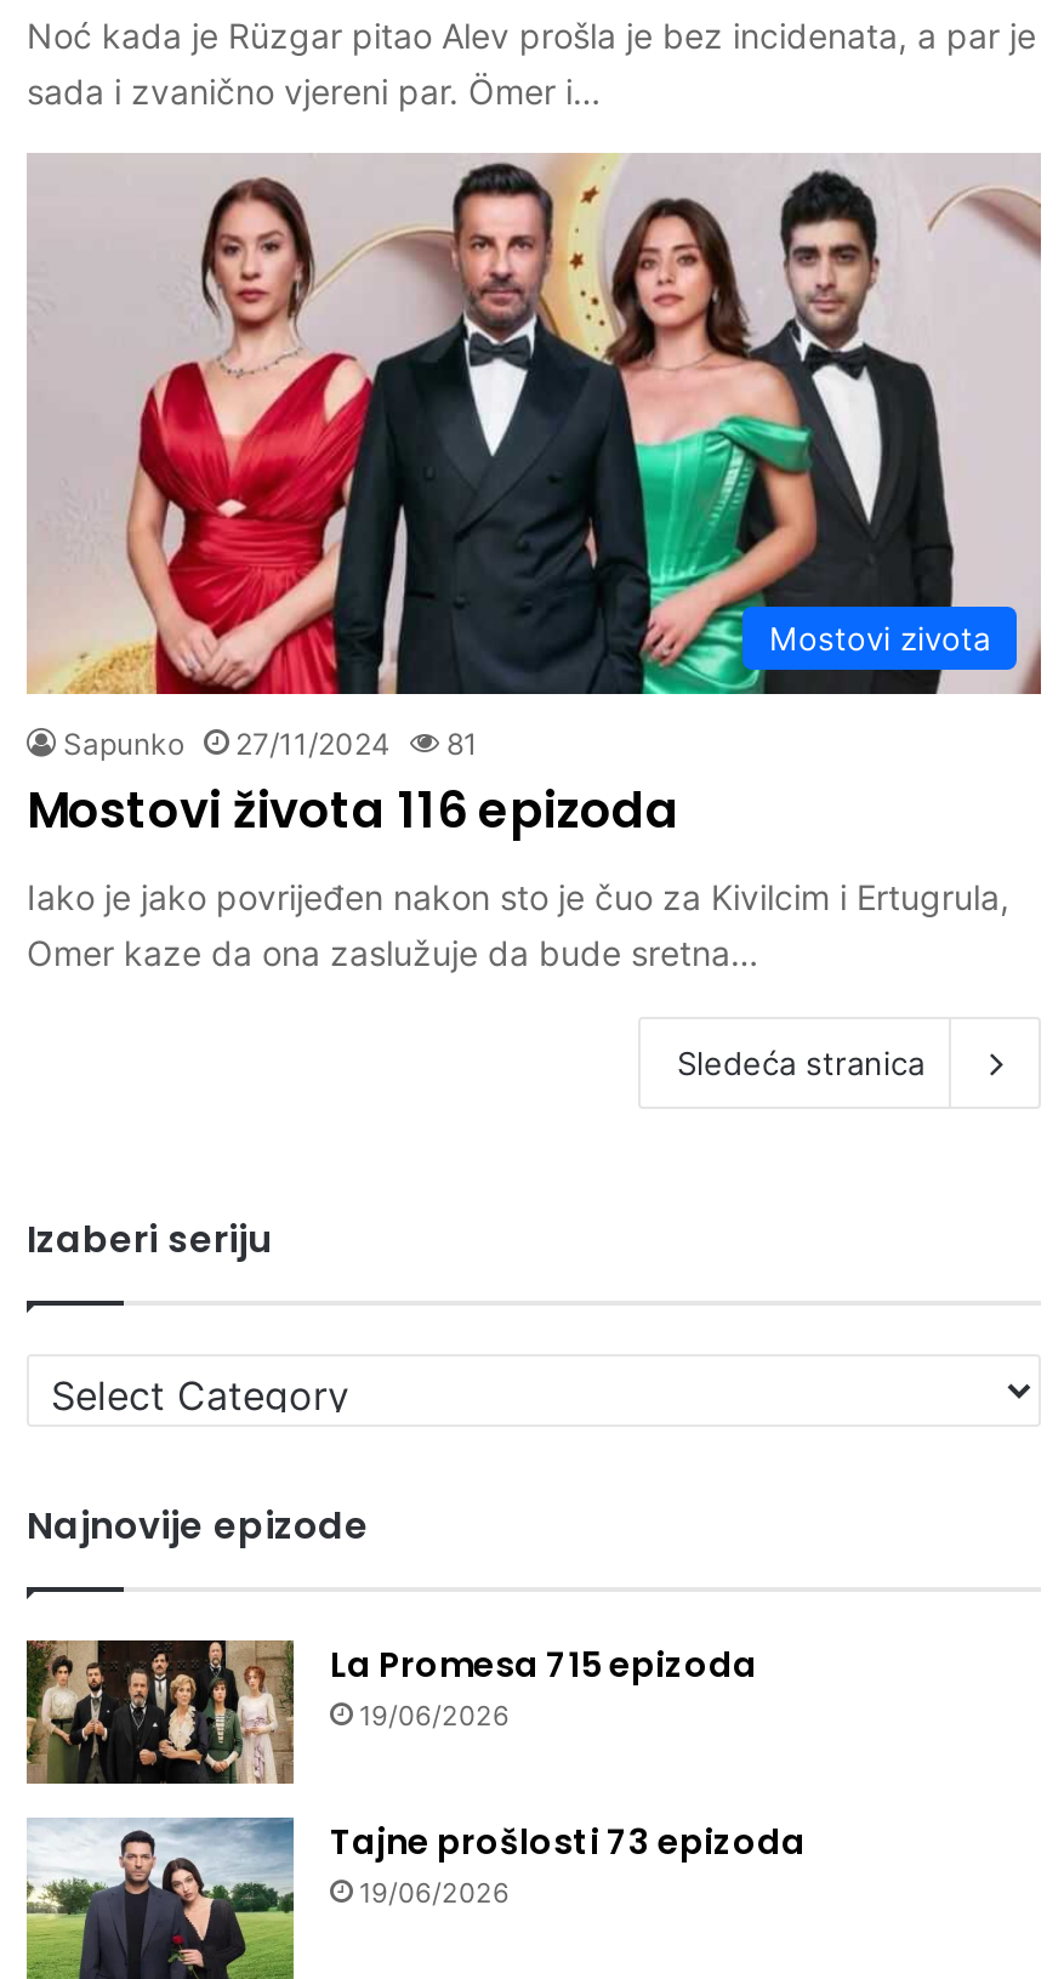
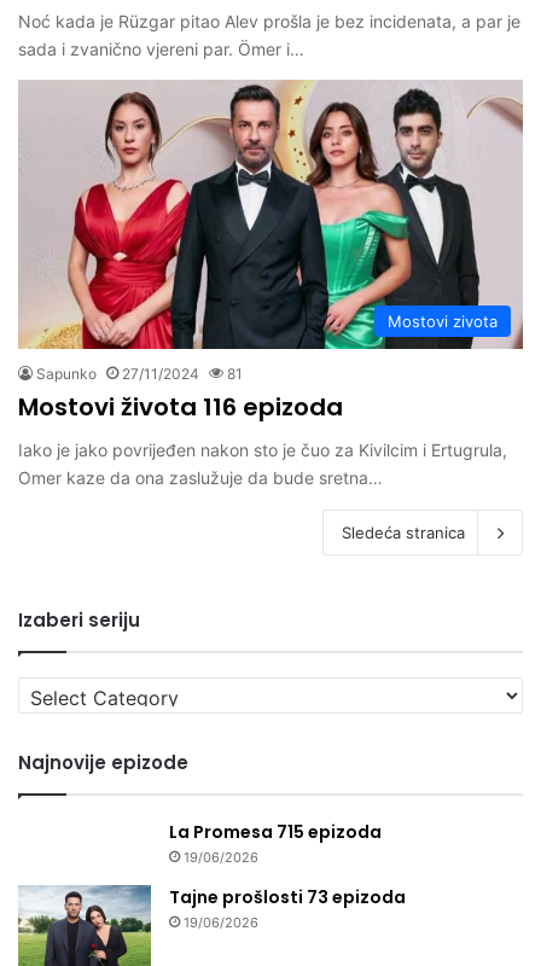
[24,1636,296,1786] [image] -> none

